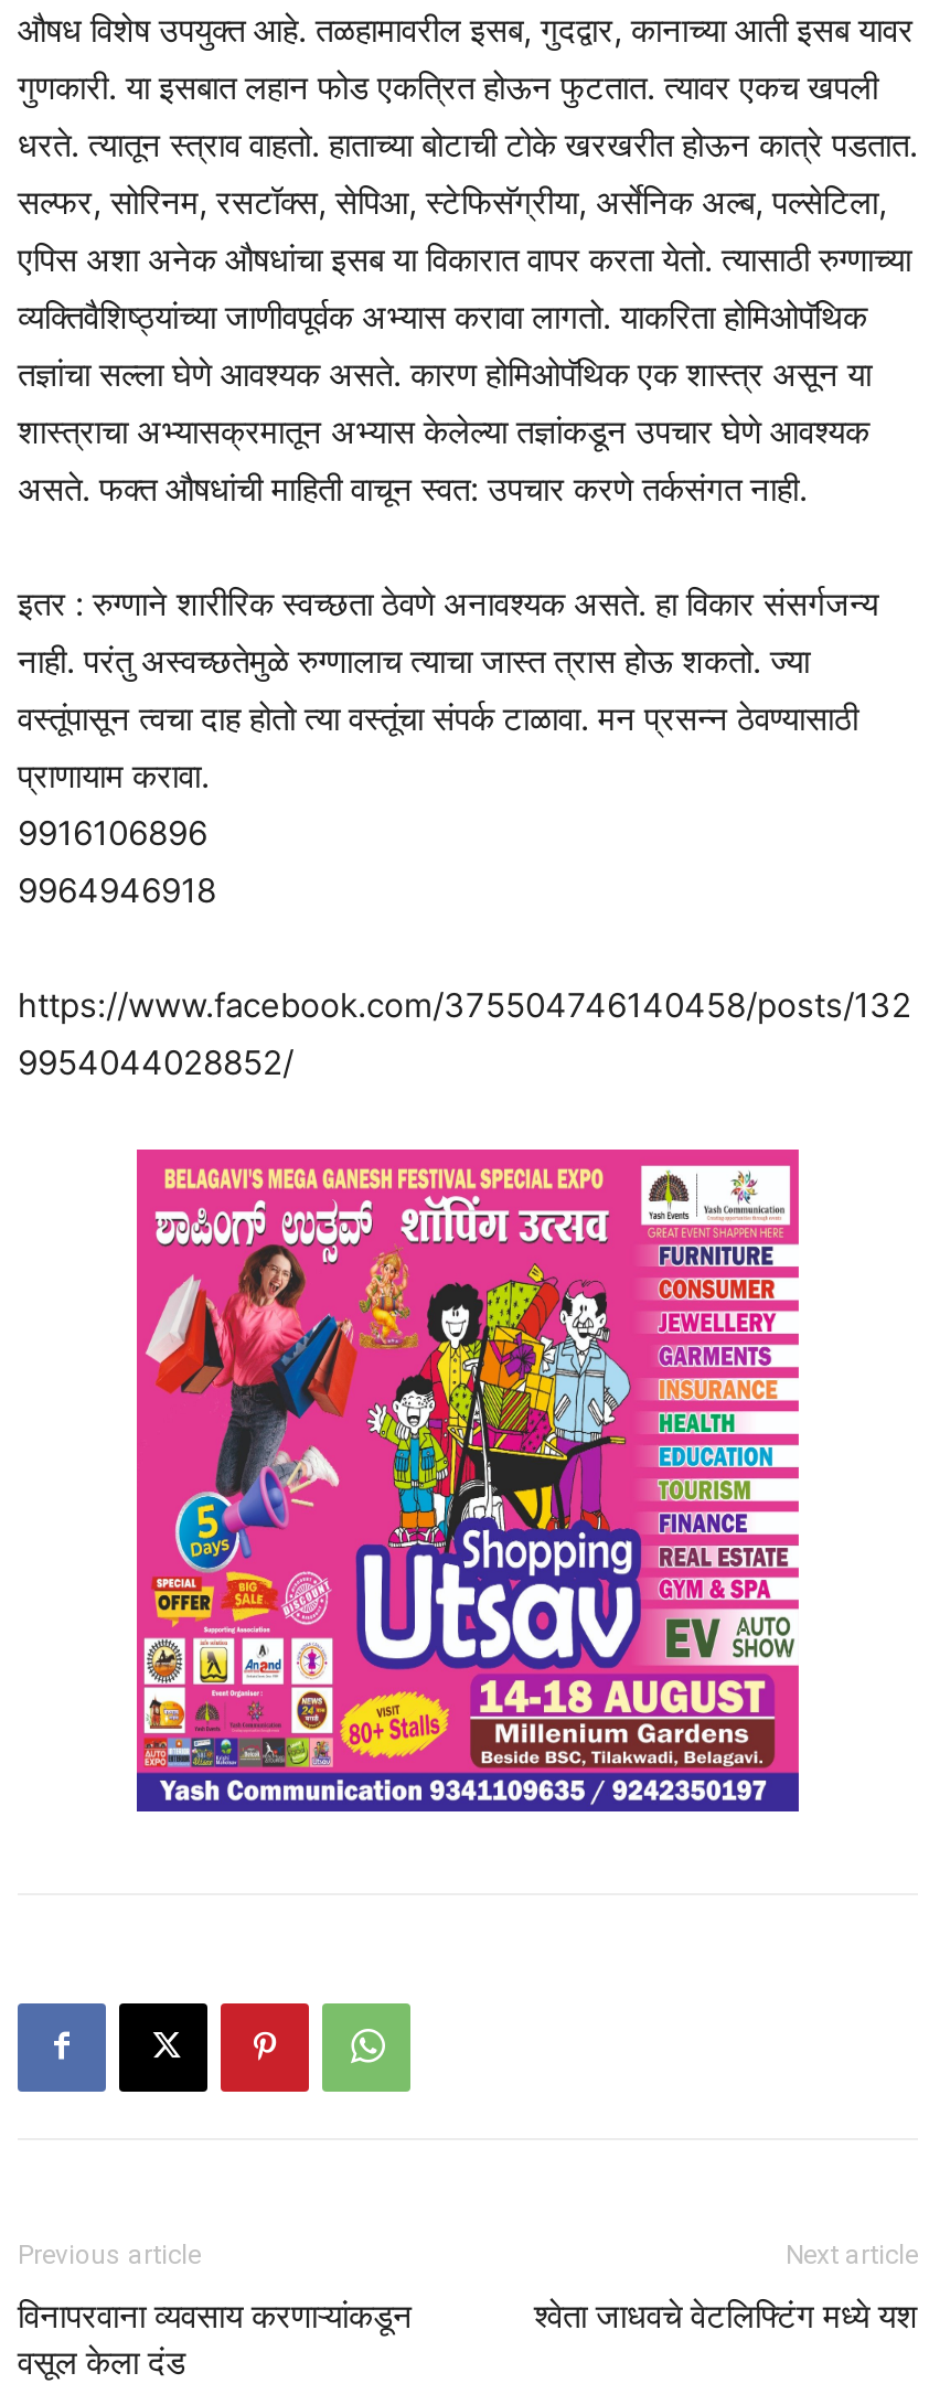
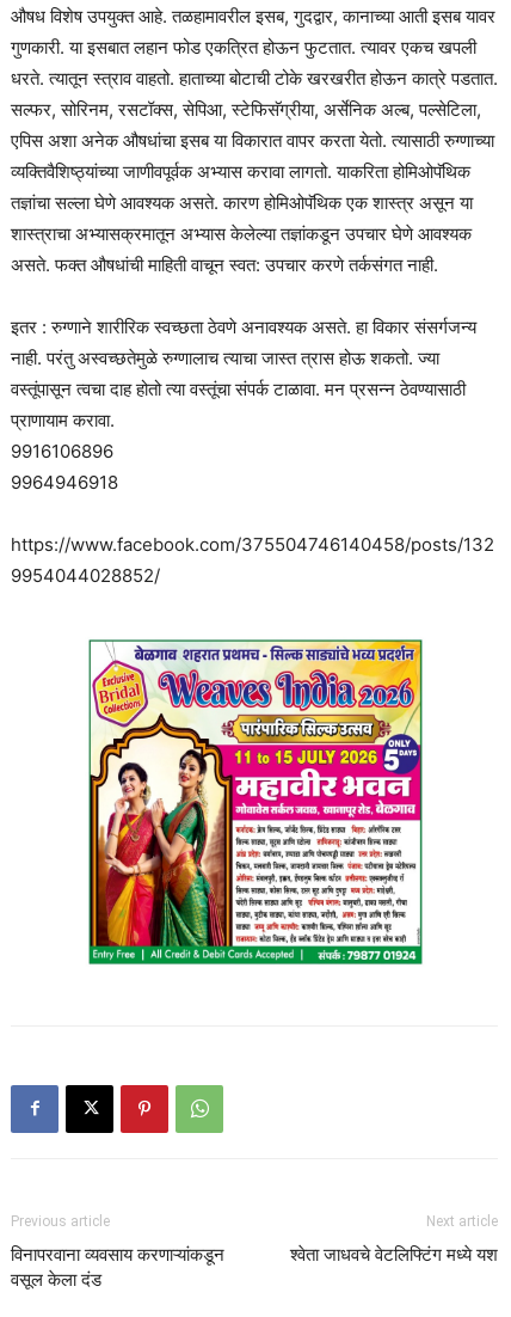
[135,1147,801,1814] [image] -> [75,623,433,981] [image]

